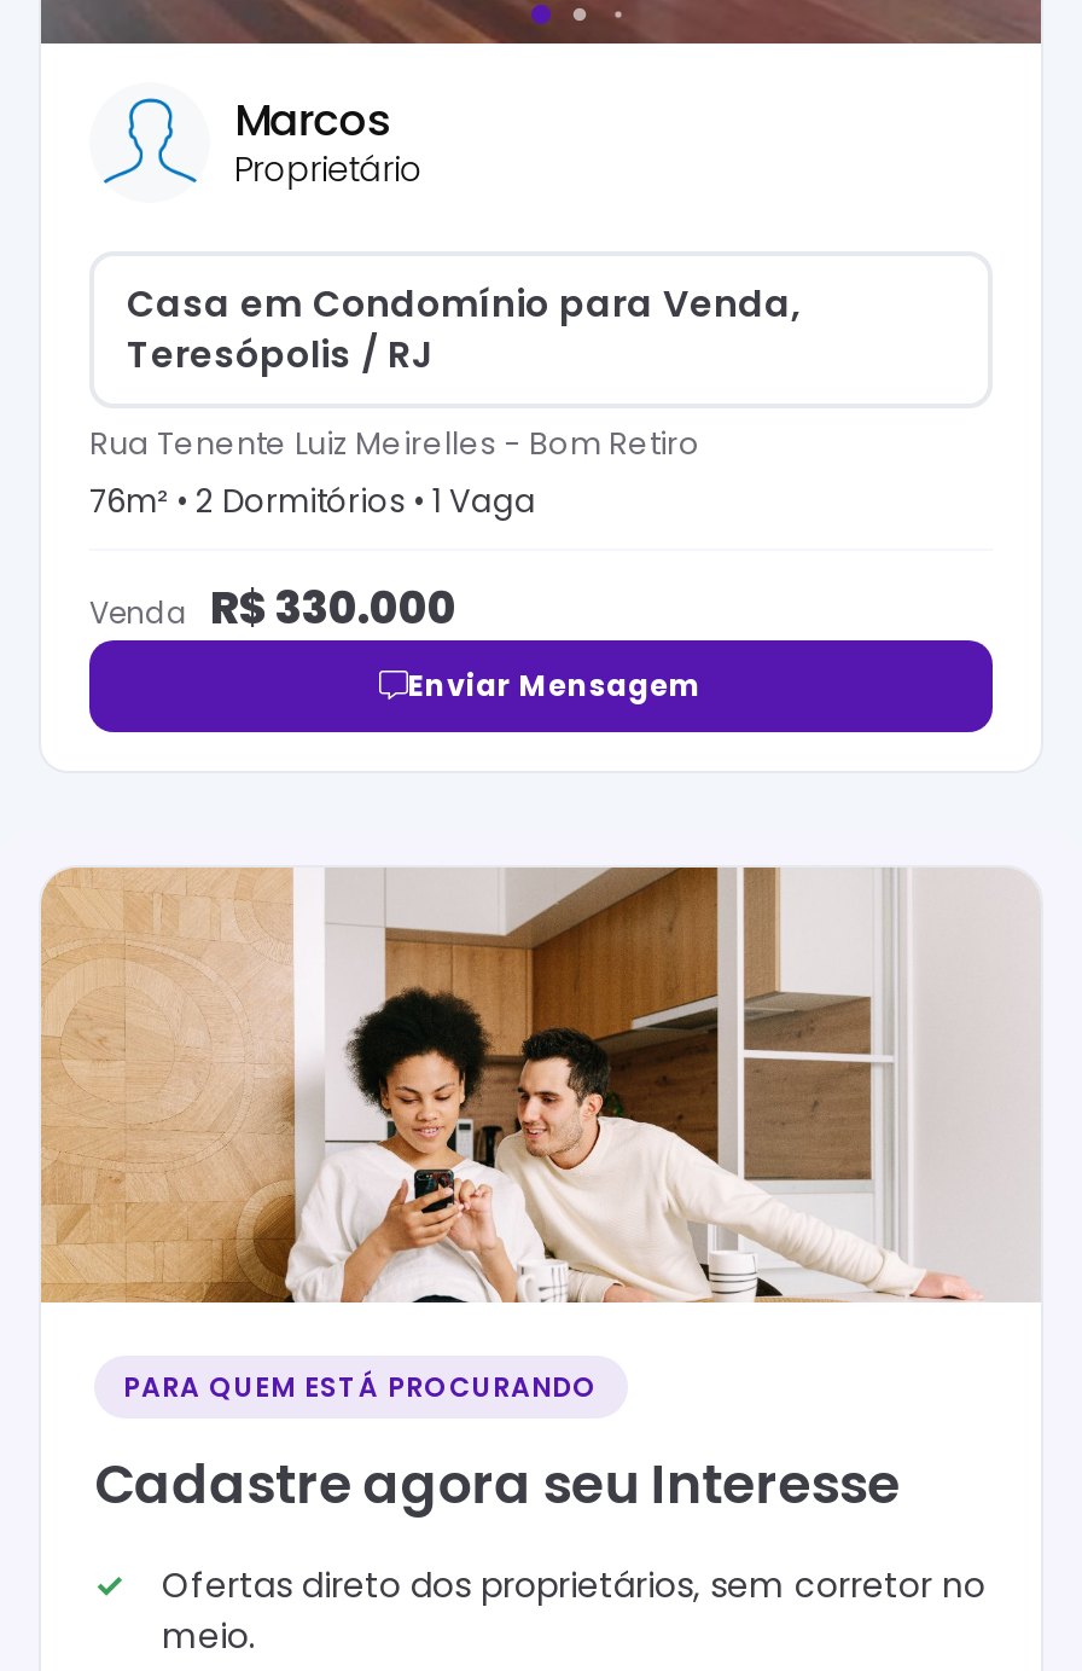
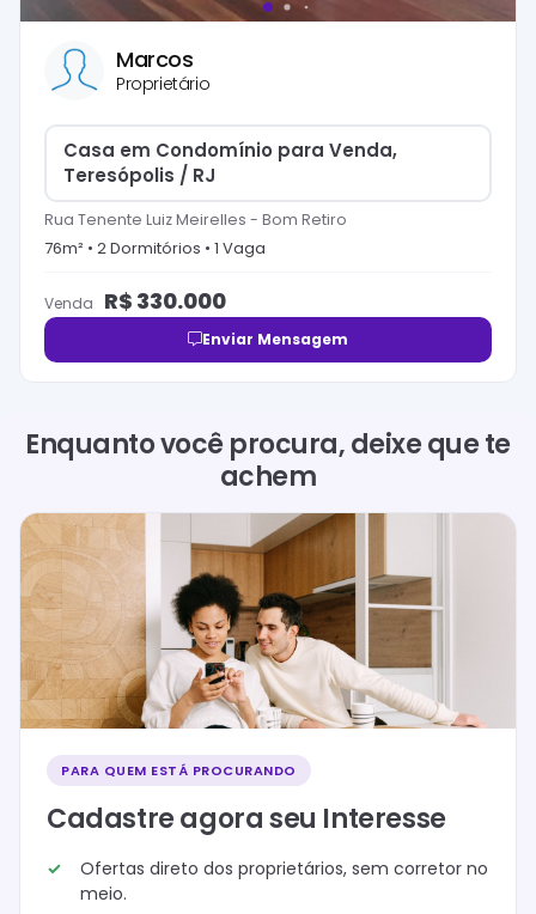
none -> [25,426,511,495] Enquanto você procura, deixe que te | achem

